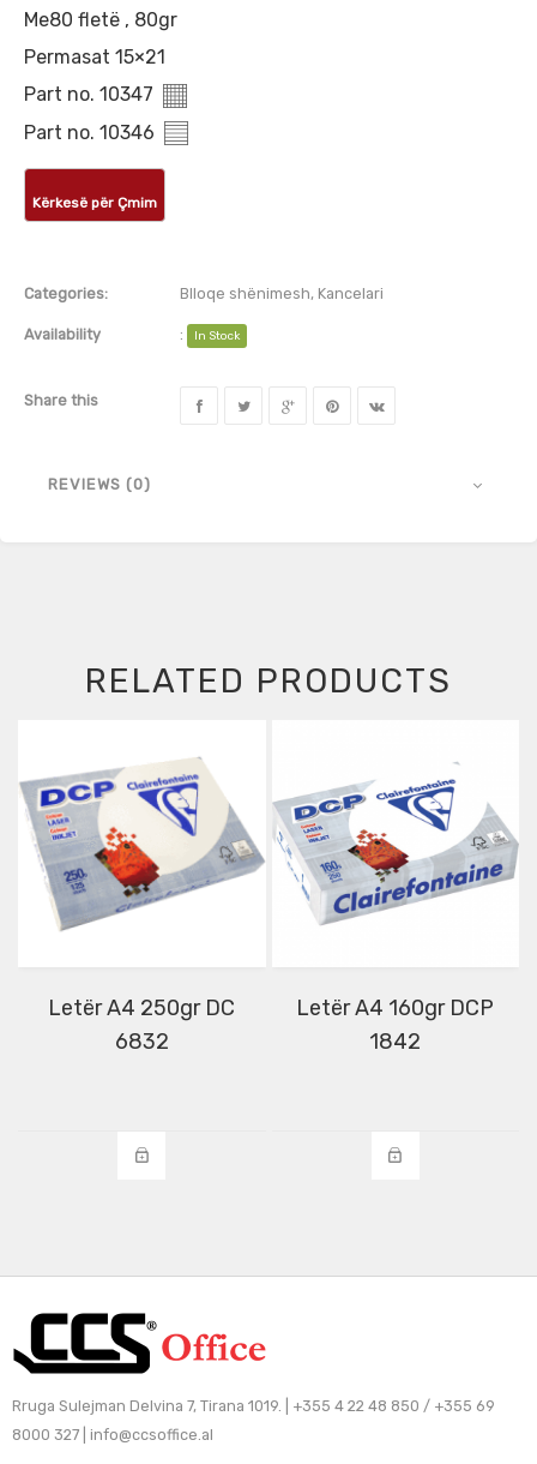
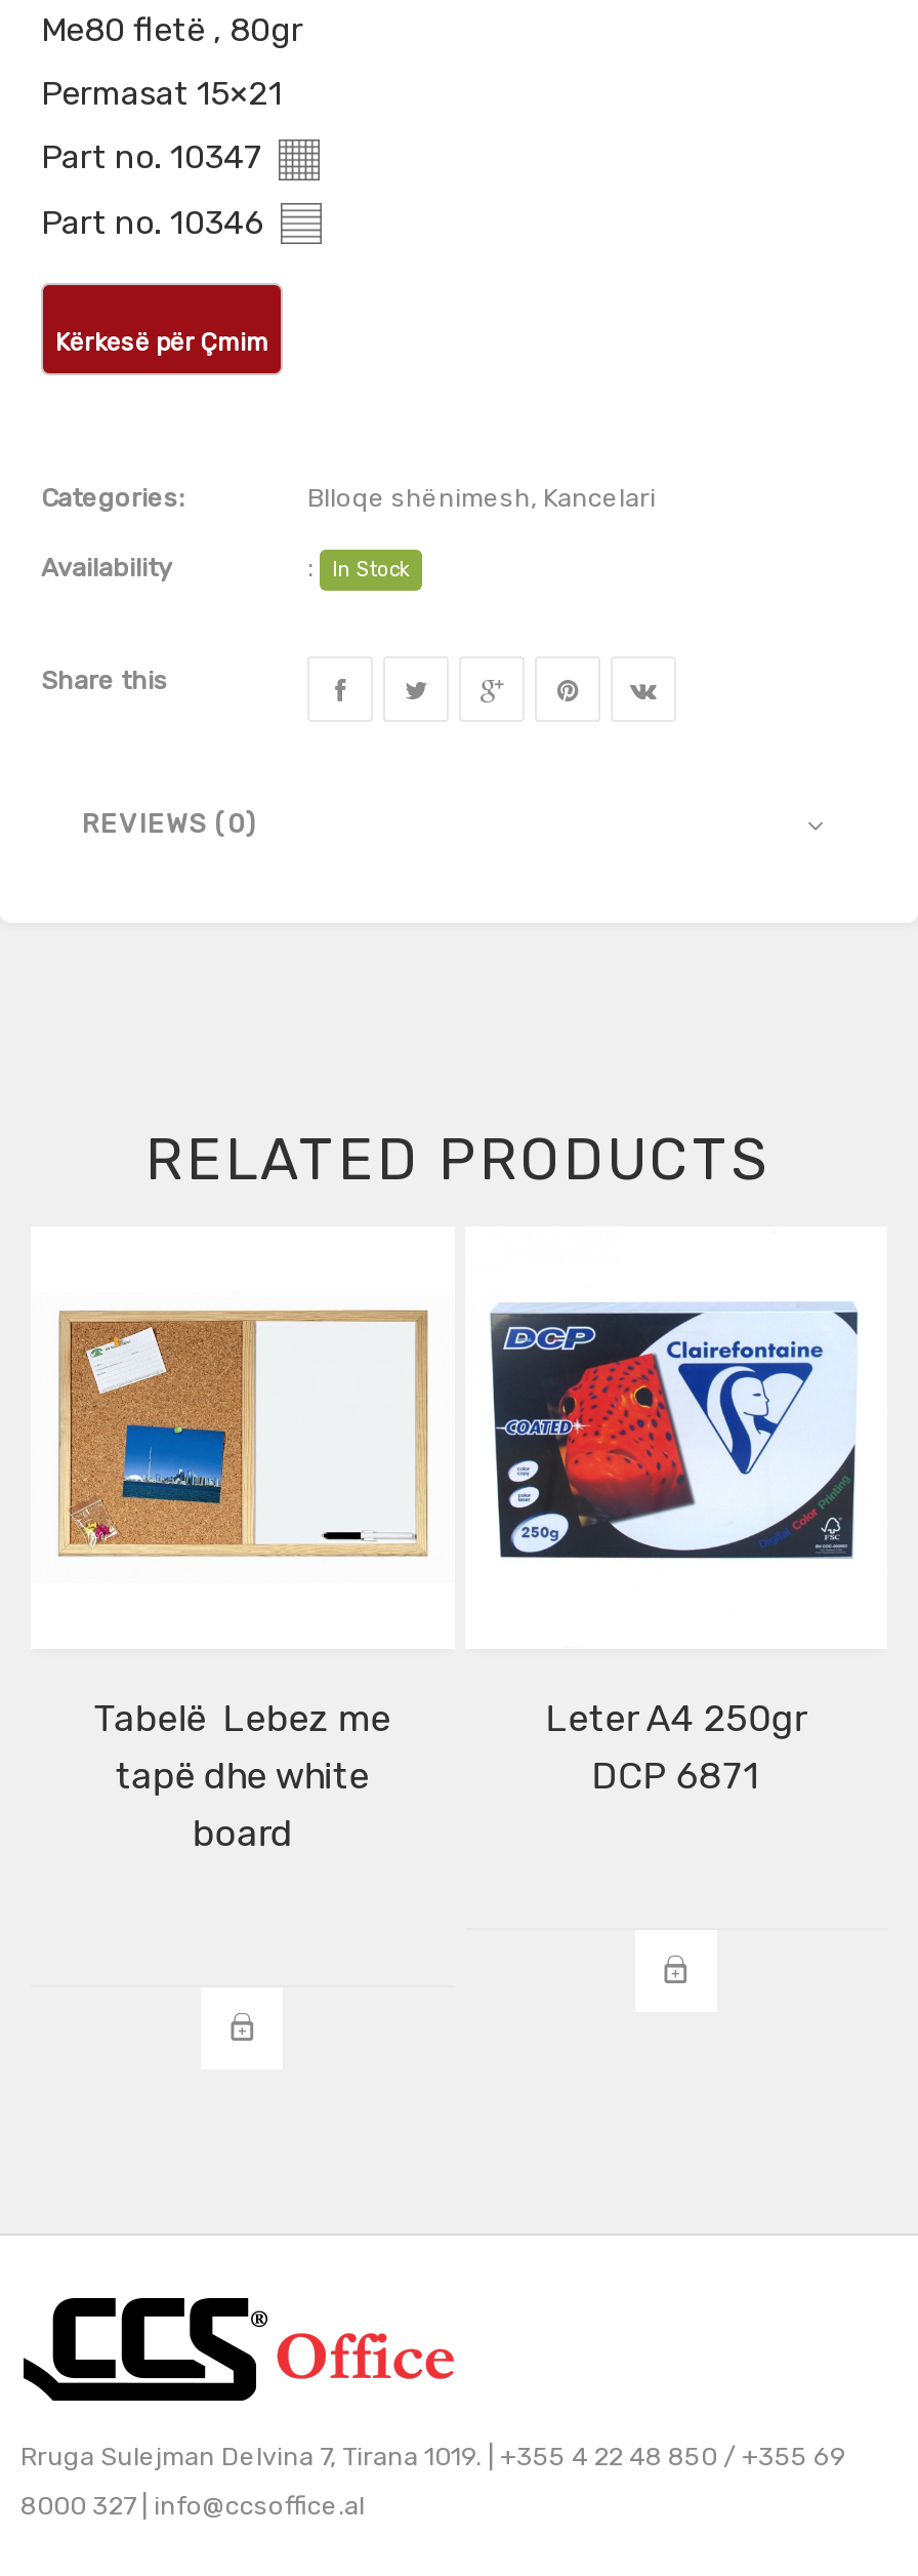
[19,769,265,931] [image] -> [51,1309,430,1585] [image]
[273,766,519,925] [image] -> [475,1302,879,1575] [image]
[48,995,235,1055] Letër A4 250gr DC | 6832 -> [94,1697,391,1857] Tabelë Lebez me | tapë dhe white | board
[296,995,494,1055] Letër A4 160gr DCP | 1842 -> [545,1697,806,1799] Leter A4 250gr | DCP 6871

